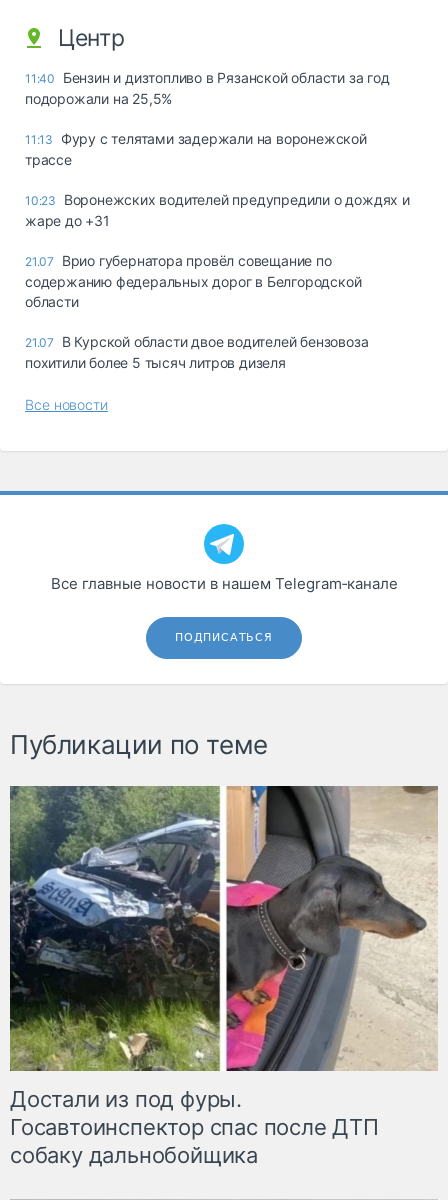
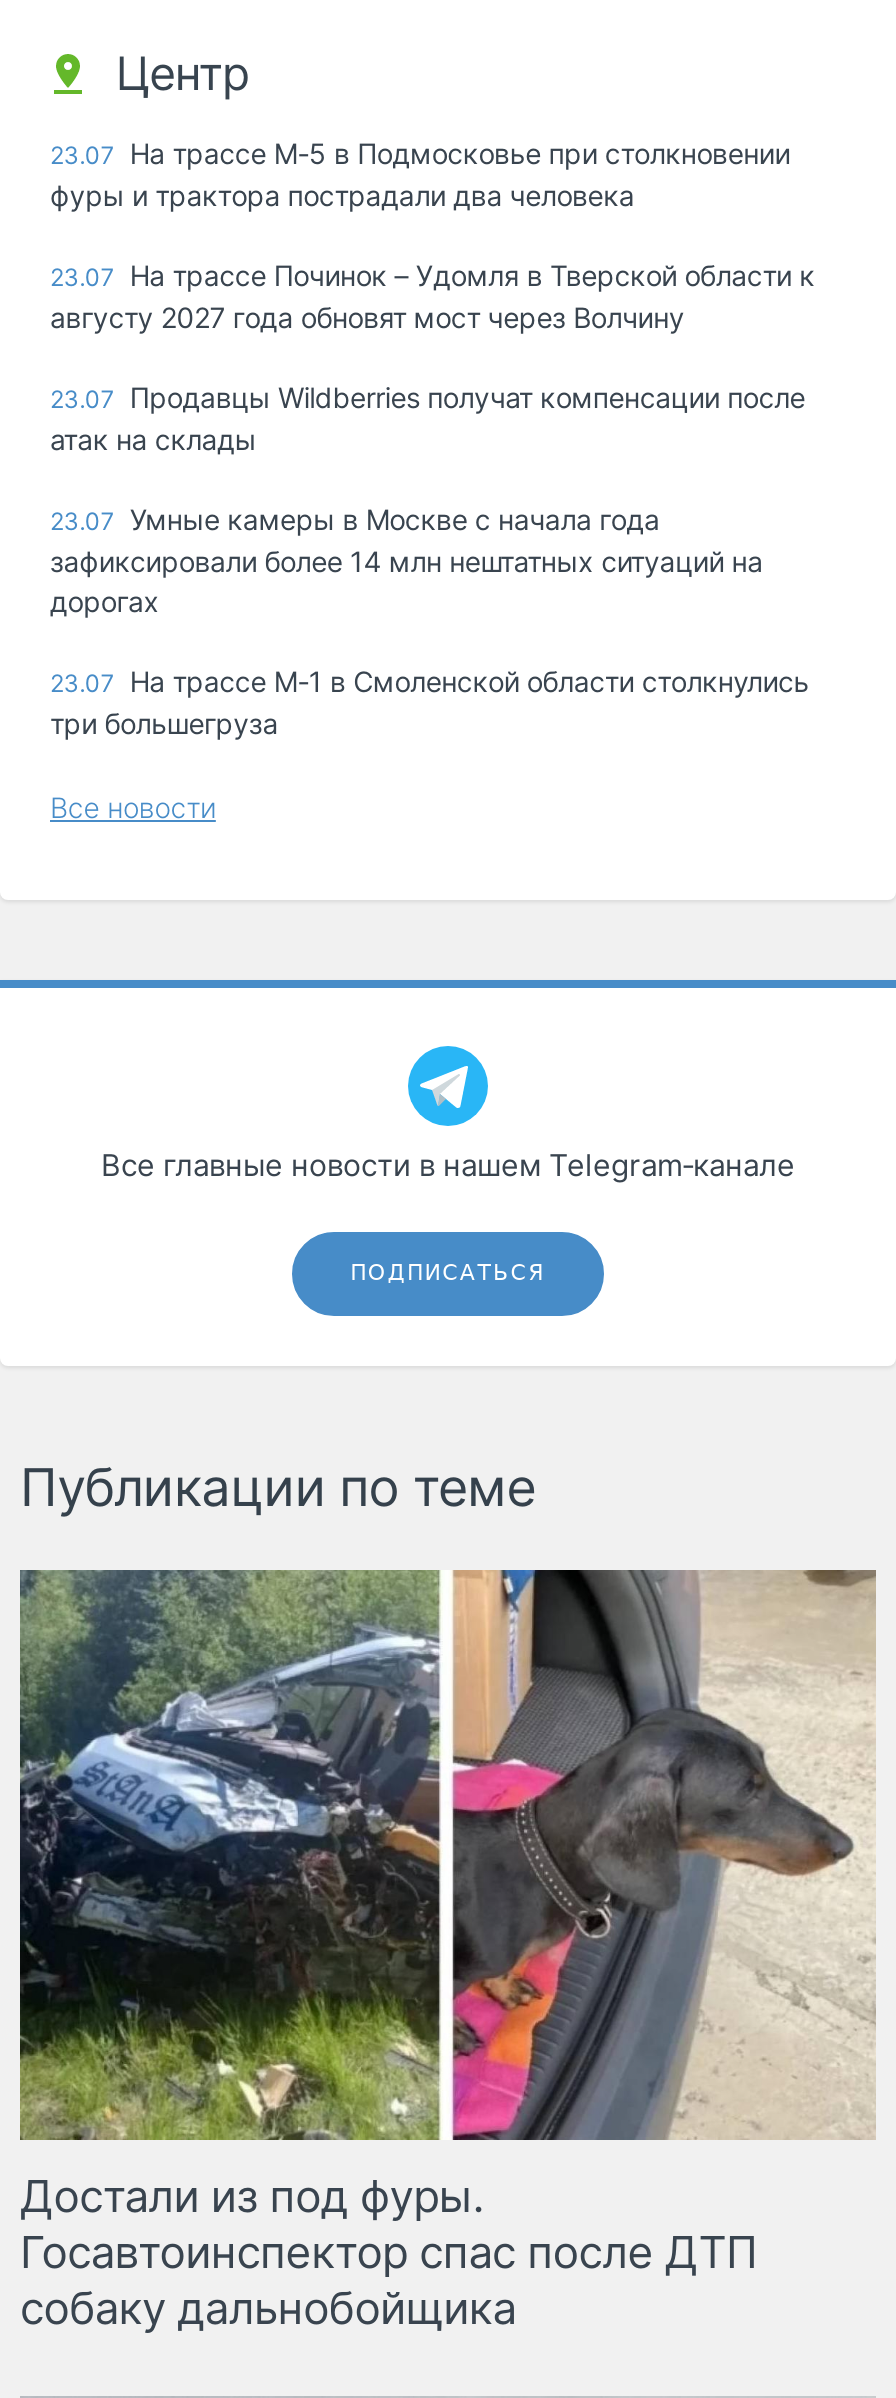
[25,69,390,107] 11:40 Бензин и дизтопливо в Рязанской области за год | подорожали на 25,5% -> [50,136,790,212] 23.07 На трассе М-5 в Подмосковье при столкновении | фуры и трактора пострадали два человека
[25,130,367,168] 11:13 Фуру с телятами задержали на воронежской | трассе -> [50,258,815,334] 23.07 На трассе Починок – Удомля в Тверской области к | августу 2027 года обновят мост через Волчину
[25,191,410,229] 10:23 Воронежских водителей предупредили о дождях и | жаре до +31 -> [50,380,805,456] 23.07 Продавцы Wildberries получат компенсации после | атак на склады
[25,252,361,310] 21.07 Врио губернатора провёл совещание по | содержанию федеральных дорог в Белгородской | области -> [50,502,763,618] 23.07 Умные камеры в Москве с начала года | зафиксировали более 14 млн нештатных ситуаций на | дорогах
[25,333,368,371] 21.07 В Курской области двое водителей бензовоза | похитили более 5 тысяч литров дизеля -> [50,664,809,740] 23.07 На трассе М-1 в Смоленской области столкнулись | три большегруза

